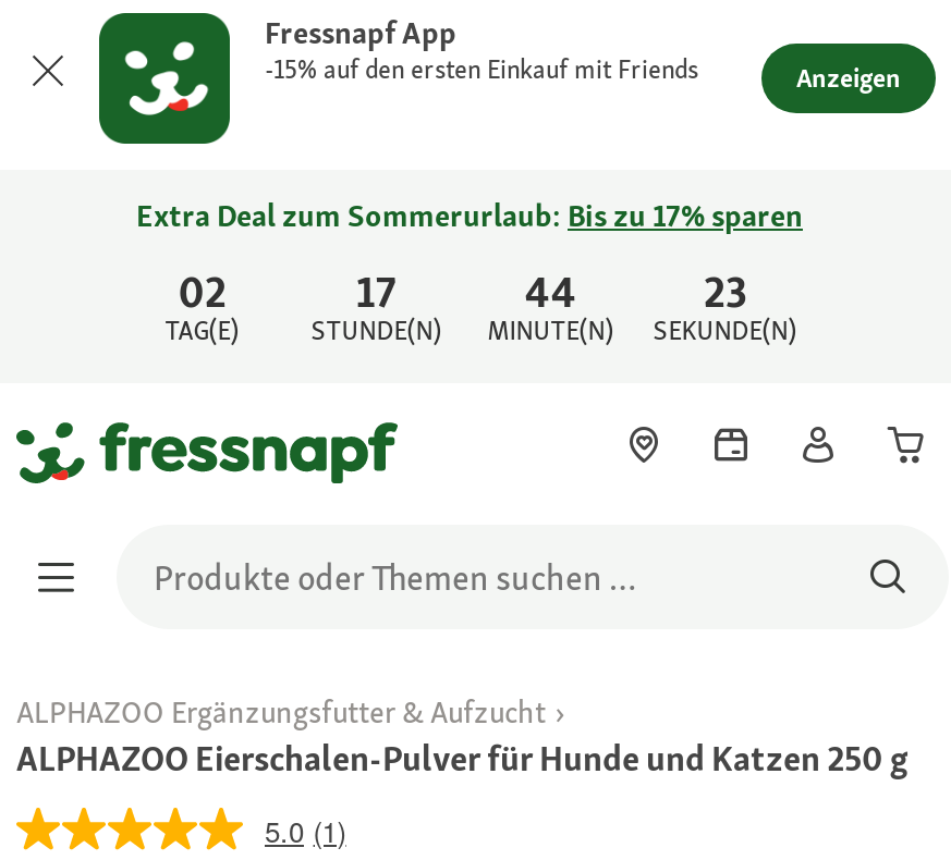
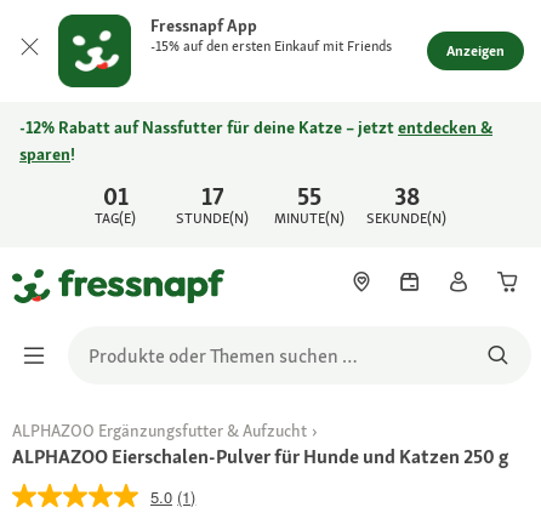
[136,196,803,235] Extra Deal zum Sommerurlaub: Bis zu 17% sparen -> [19,116,492,165] -12% Rabatt auf Nassfutter für deine Katze – jetzt entdecken & | sparen!
[178,263,226,320] 02 -> [103,181,128,212] 01
[525,263,577,320] 44 -> [298,181,322,212] 55
[703,263,747,320] 23 -> [394,181,419,212] 38

